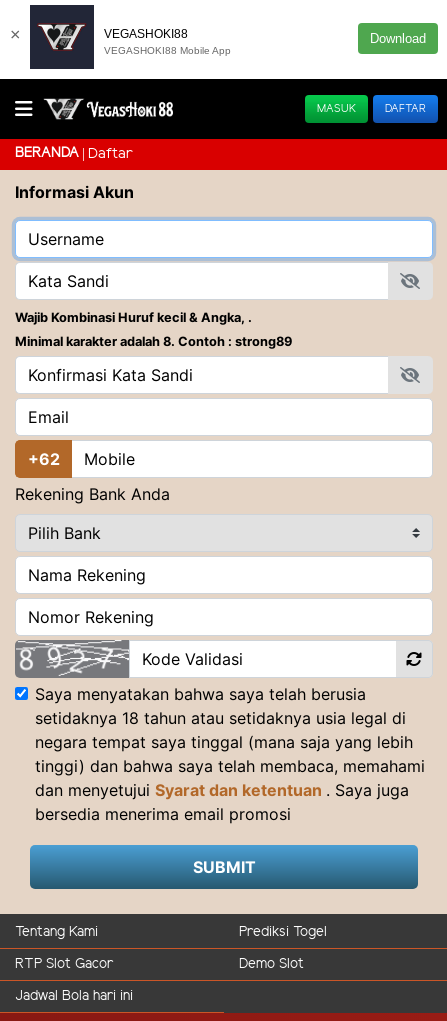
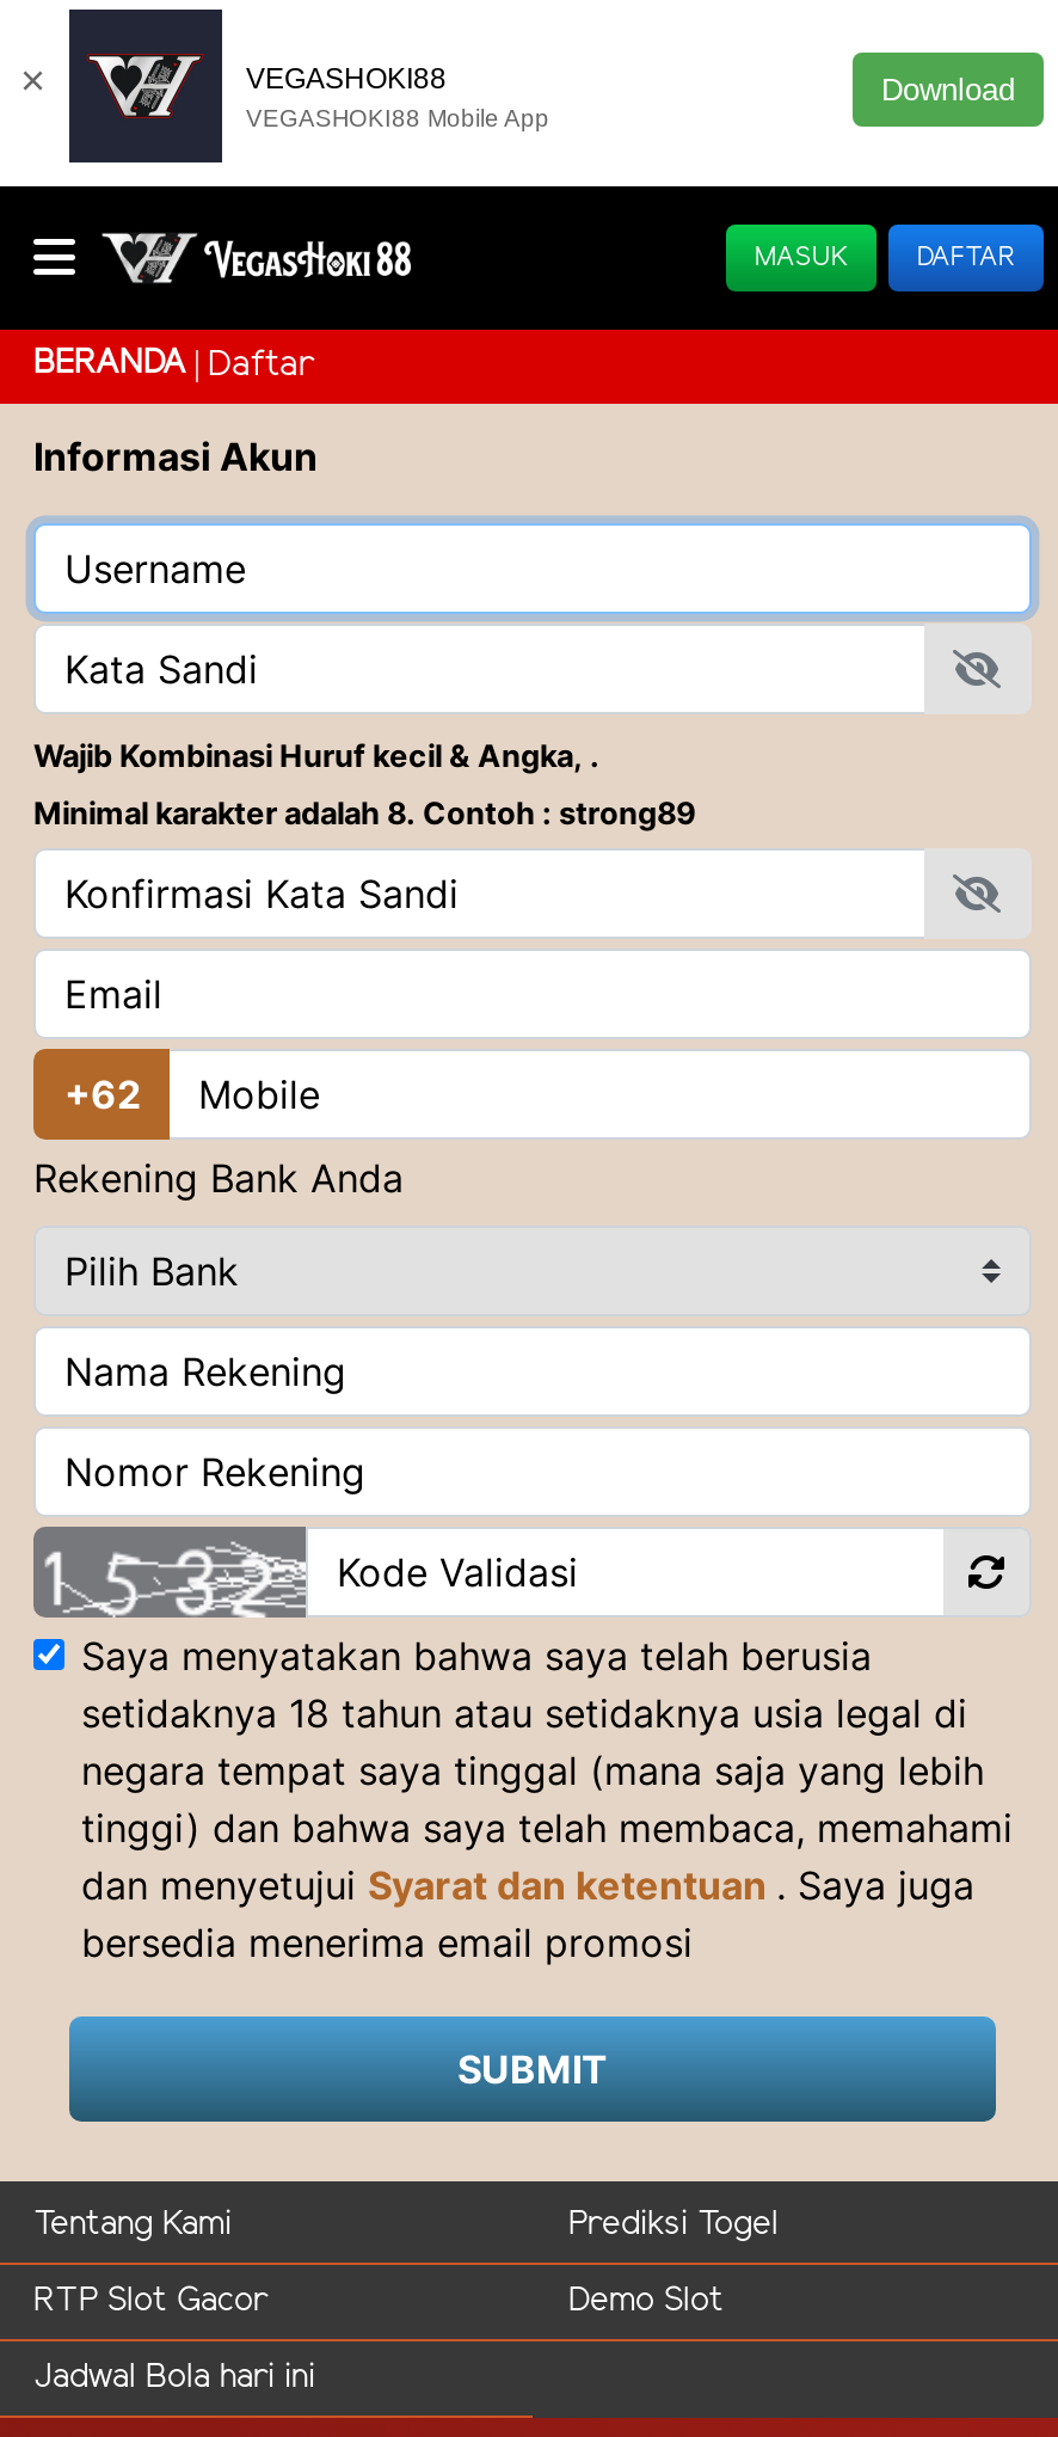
[17,641,129,679] [image] -> [45,1529,303,1617] [image]

